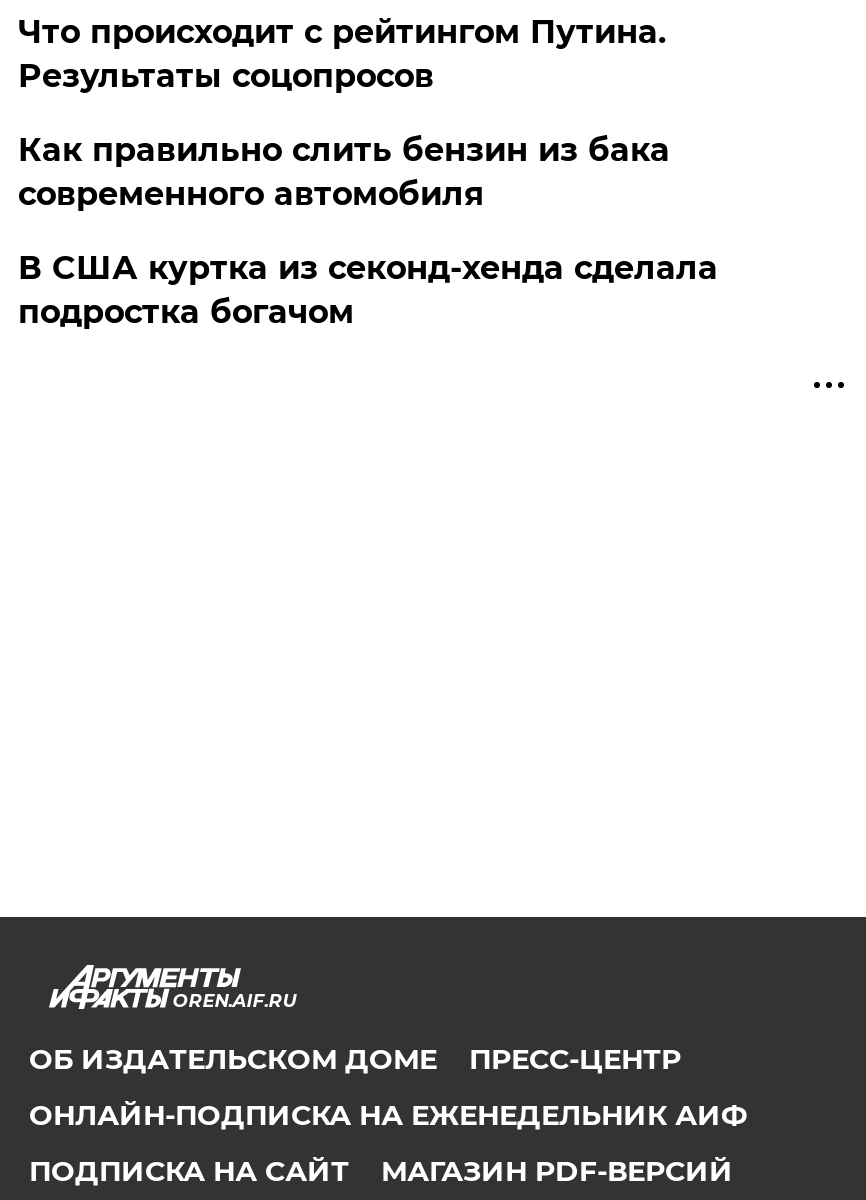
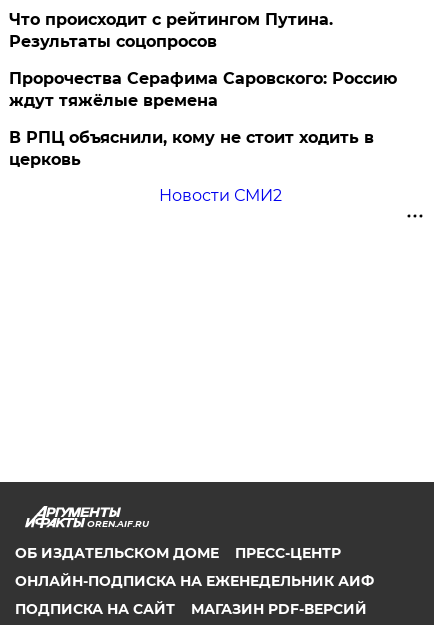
[18,131,718,331] Как правильно слить бензин из бака | современного автомобиля | В США куртка из секонд-хенда сделала | подростка богачом -> [9,69,397,205] Пророчества Серафима Саровского: Россию | ждут тяжёлые времена | В РПЦ объяснили, кому не стоит ходить в | церковь | Новости СМИ2

